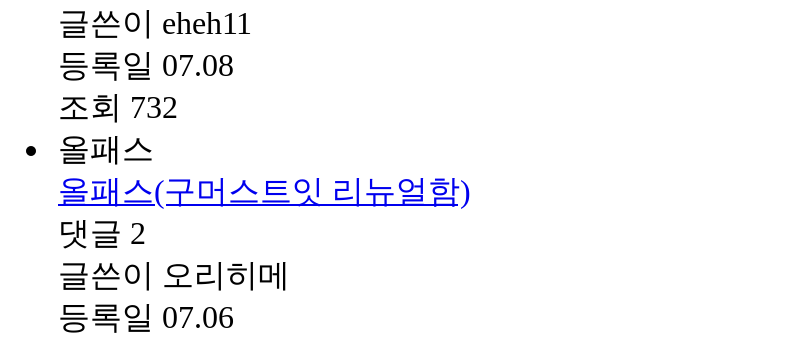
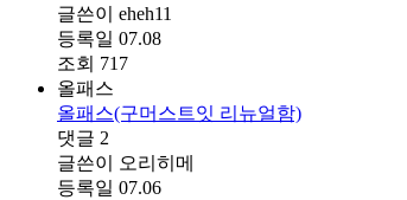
[58,90,178,124] 조회 732 -> [57,53,128,74] 조회 717

